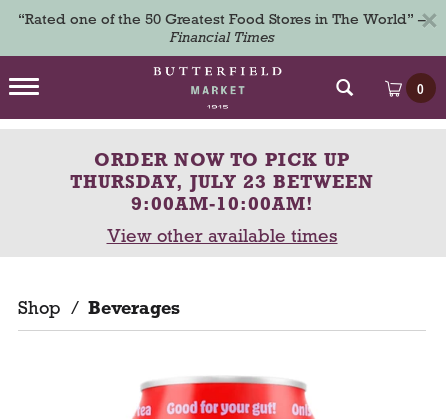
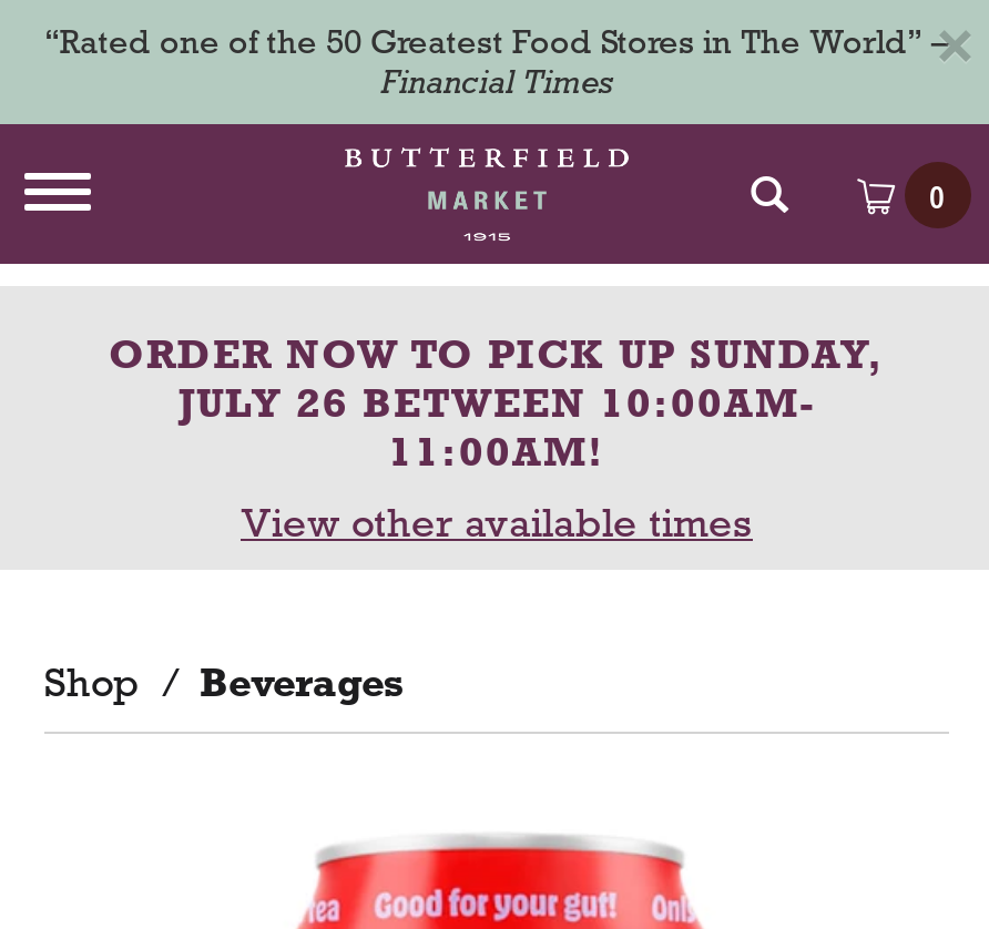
[70,149,374,215] ORDER NOW TO PICK UP | THURSDAY, JULY 23 BETWEEN | 9:00AM-10:00AM! -> [109,330,885,477] ORDER NOW TO PICK UP SUNDAY, | JULY 26 BETWEEN 10:00AM- | 11:00AM!

